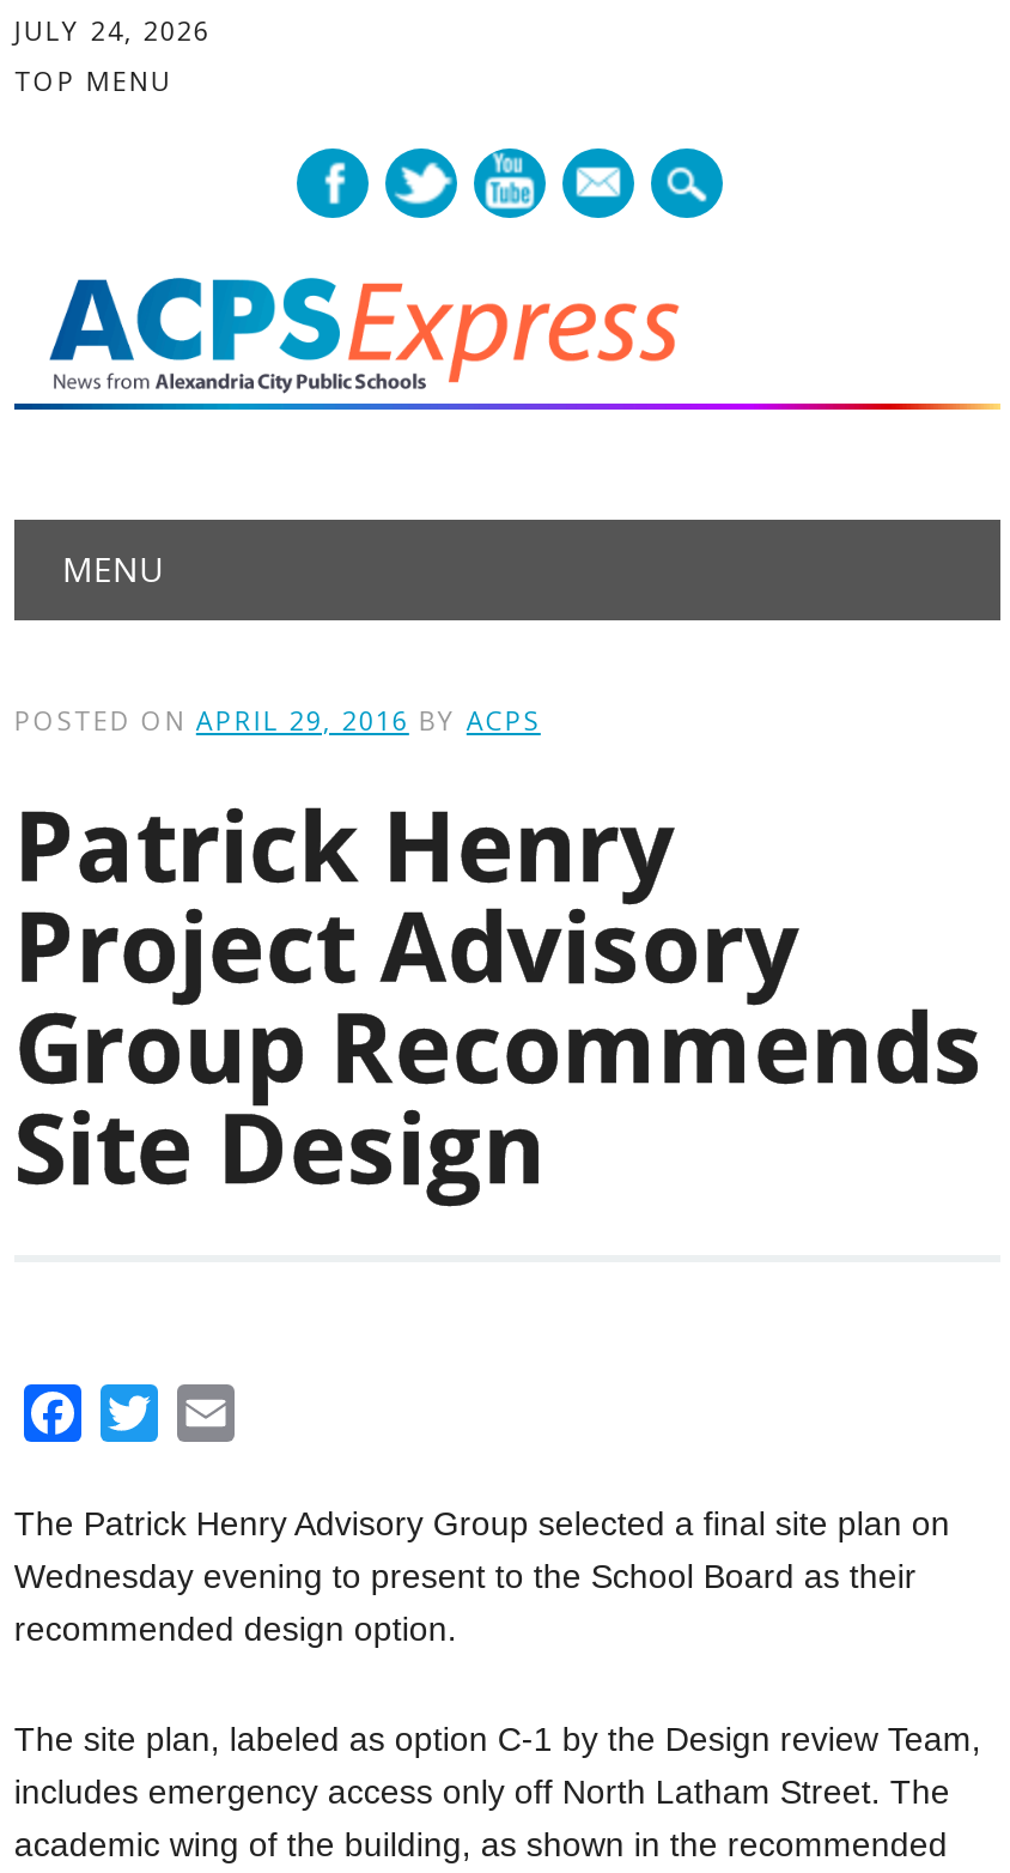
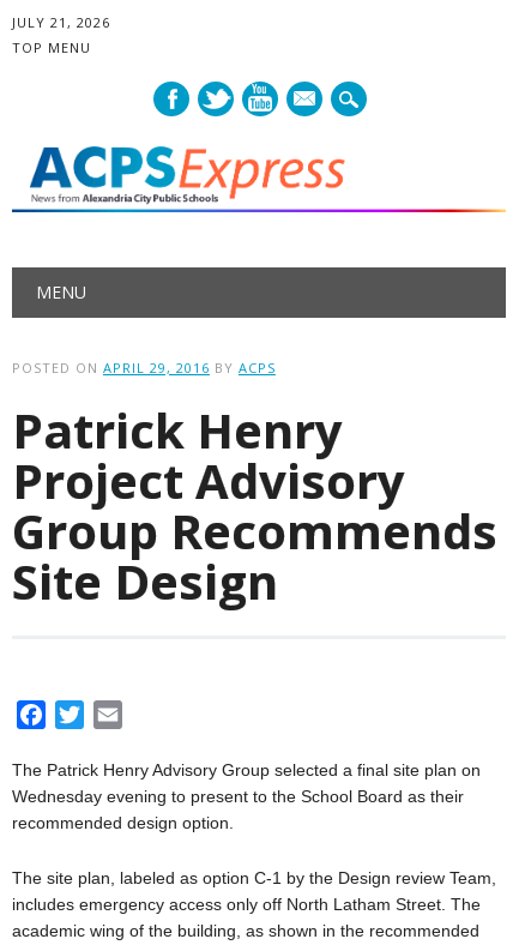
[14,12,210,48] JULY 24, 2026 -> [12,13,110,31] JULY 21, 2026

